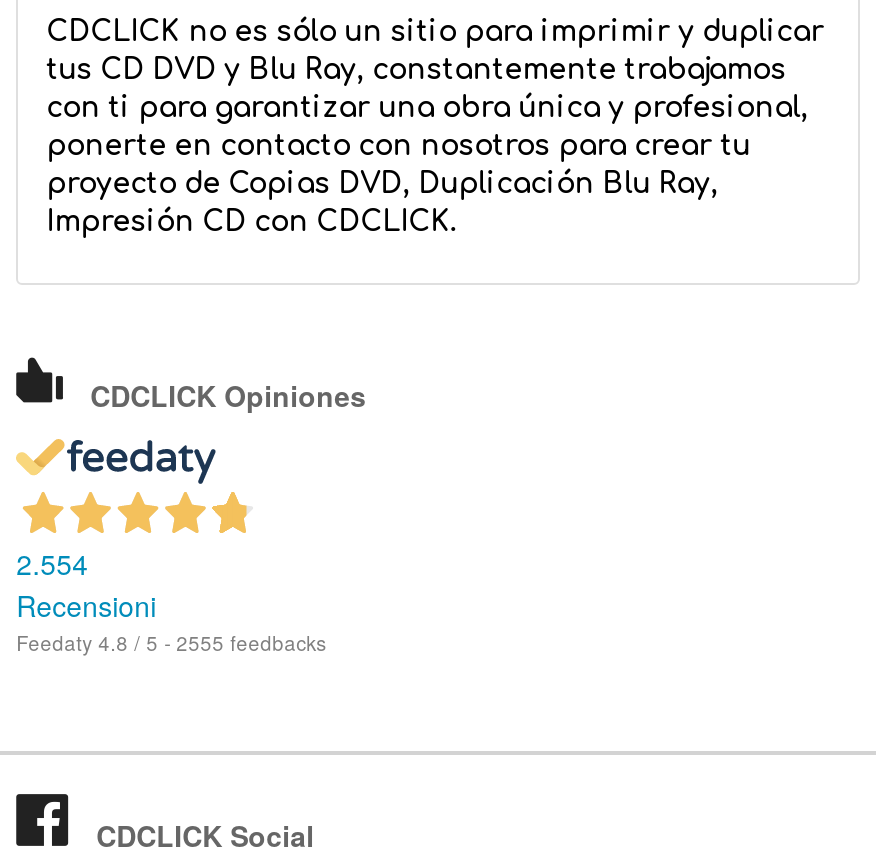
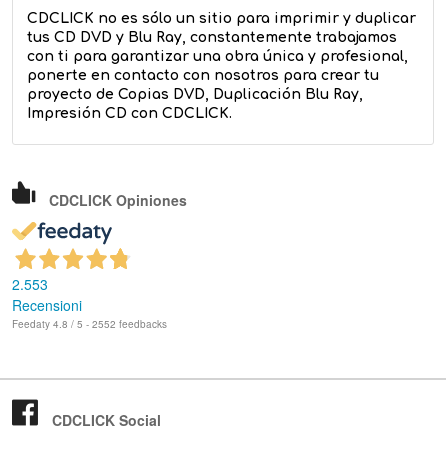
[16,543,88,583] 2.554 -> [12,274,48,294] 2.553
[16,629,326,657] Feedaty 4.8 / 5 - 2555 feedbacks -> [12,317,167,331] Feedaty 4.8 / 5 - 2552 feedbacks

